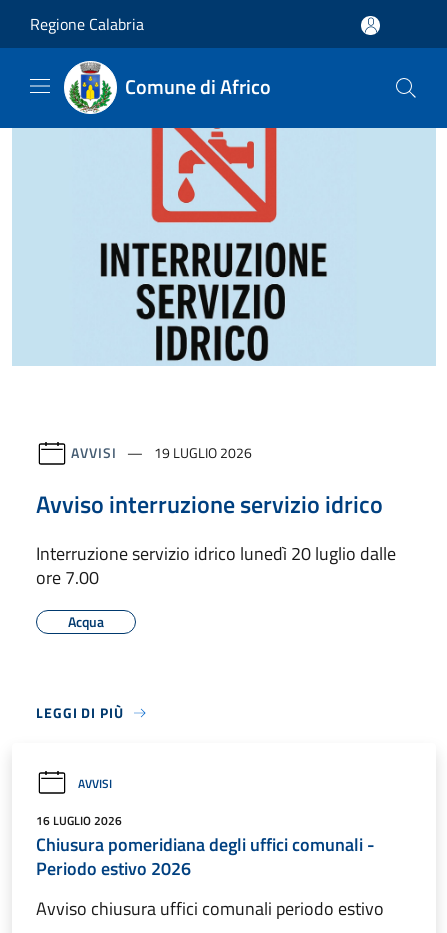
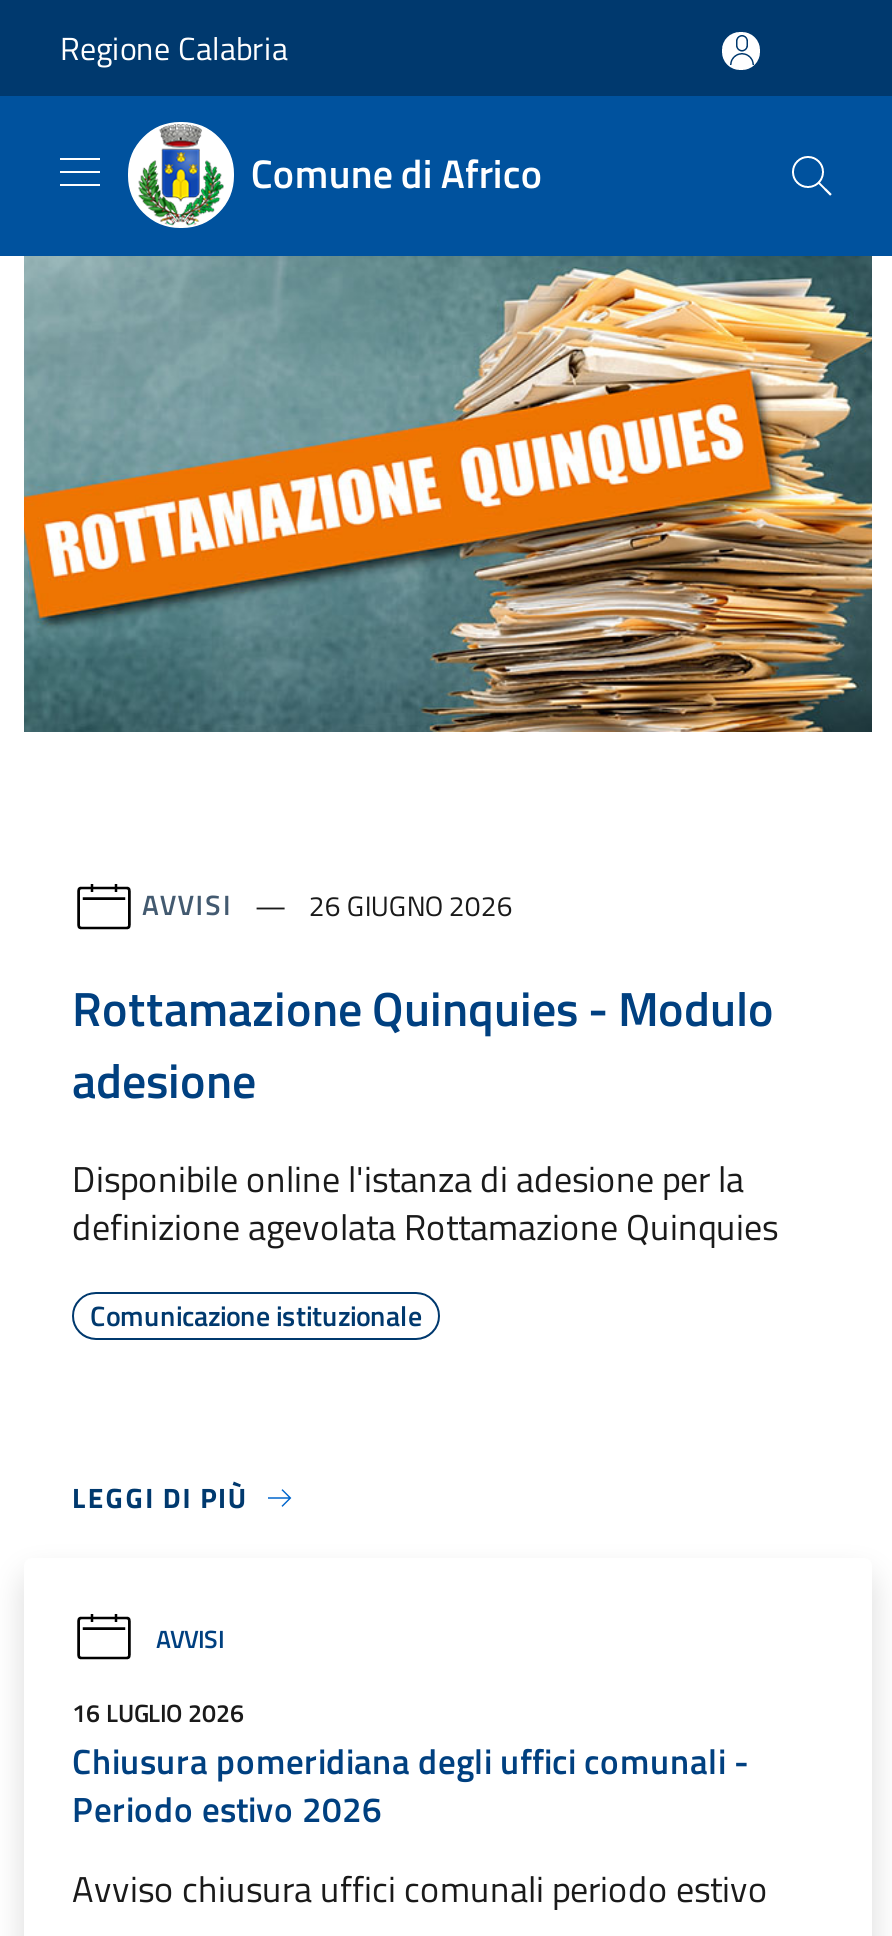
[12,127,436,366] [image] -> [22,256,874,734] [image]
[71,442,252,463] AVVISI 19 LUGLIO 2026 -> [142,883,513,925] AVVISI 26 GIUGNO 2026
[36,486,383,522] Avviso interruzione servizio idrico -> [72,972,774,1116] Rottamazione Quinquies - Modulo | adesione
[36,540,396,591] Interruzione servizio idrico lunedì 20 luglio dalle | ore 7.00 -> [72,1152,778,1254] Disponibile online l'istanza di adesione per la | definizione agevolata Rottamazione Quinquies
[68,611,104,632] Acqua -> [90,1294,422,1336] Comunicazione istituzionale

